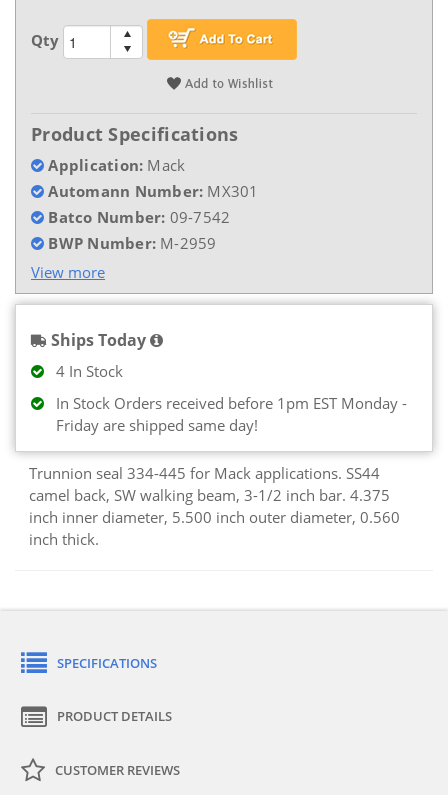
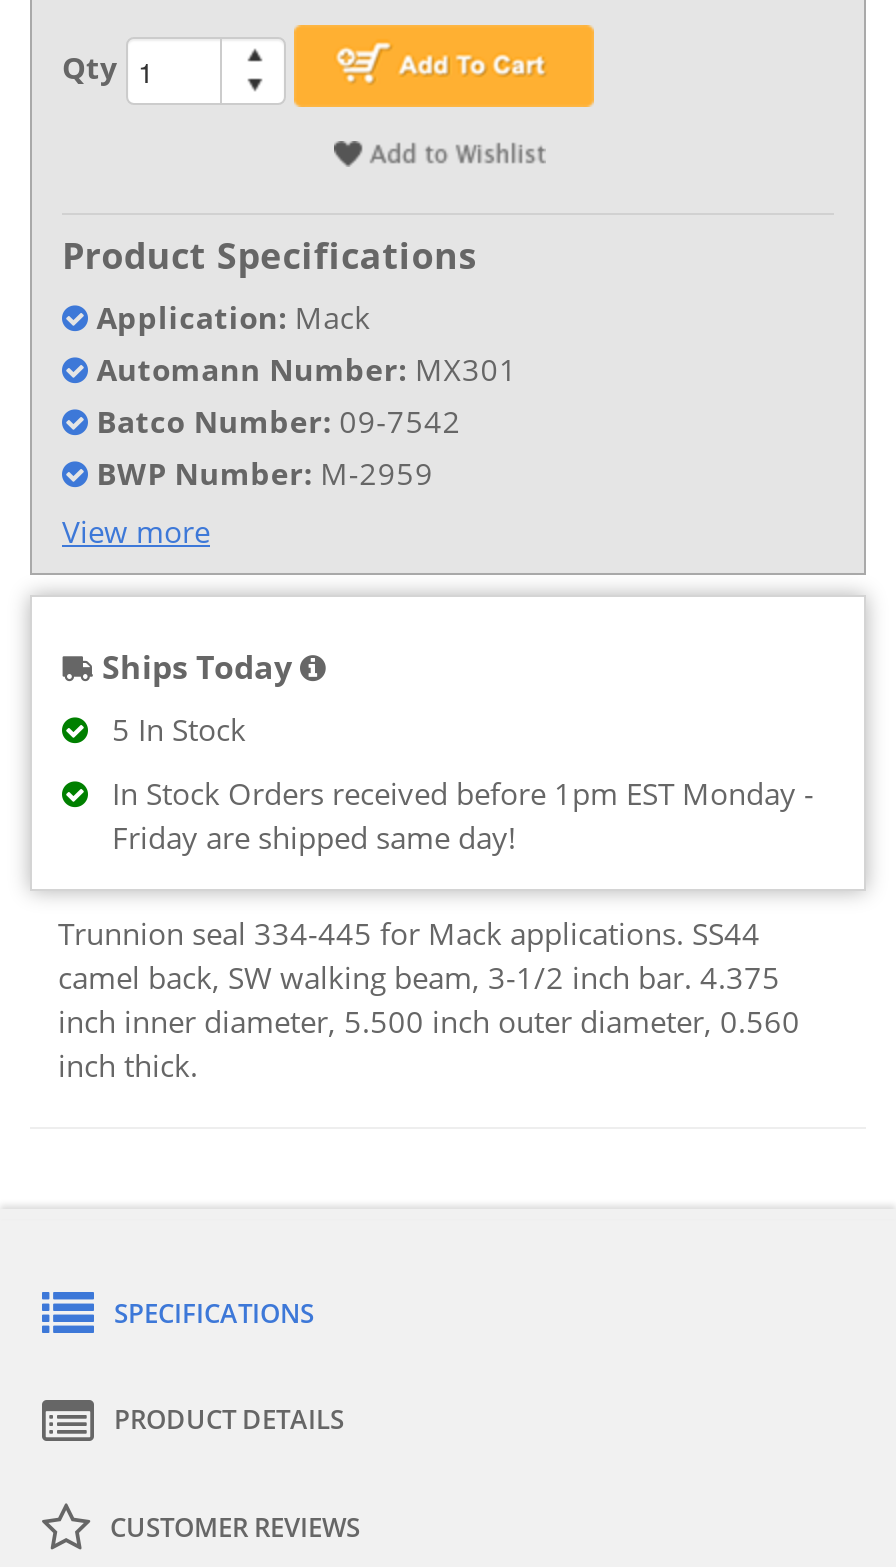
[56,361,123,381] 4 In Stock -> [112,709,246,749] 5 In Stock

